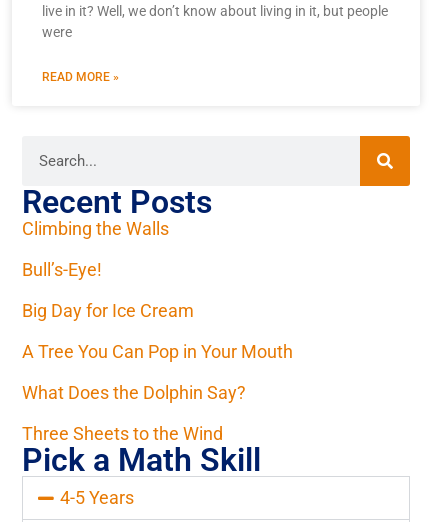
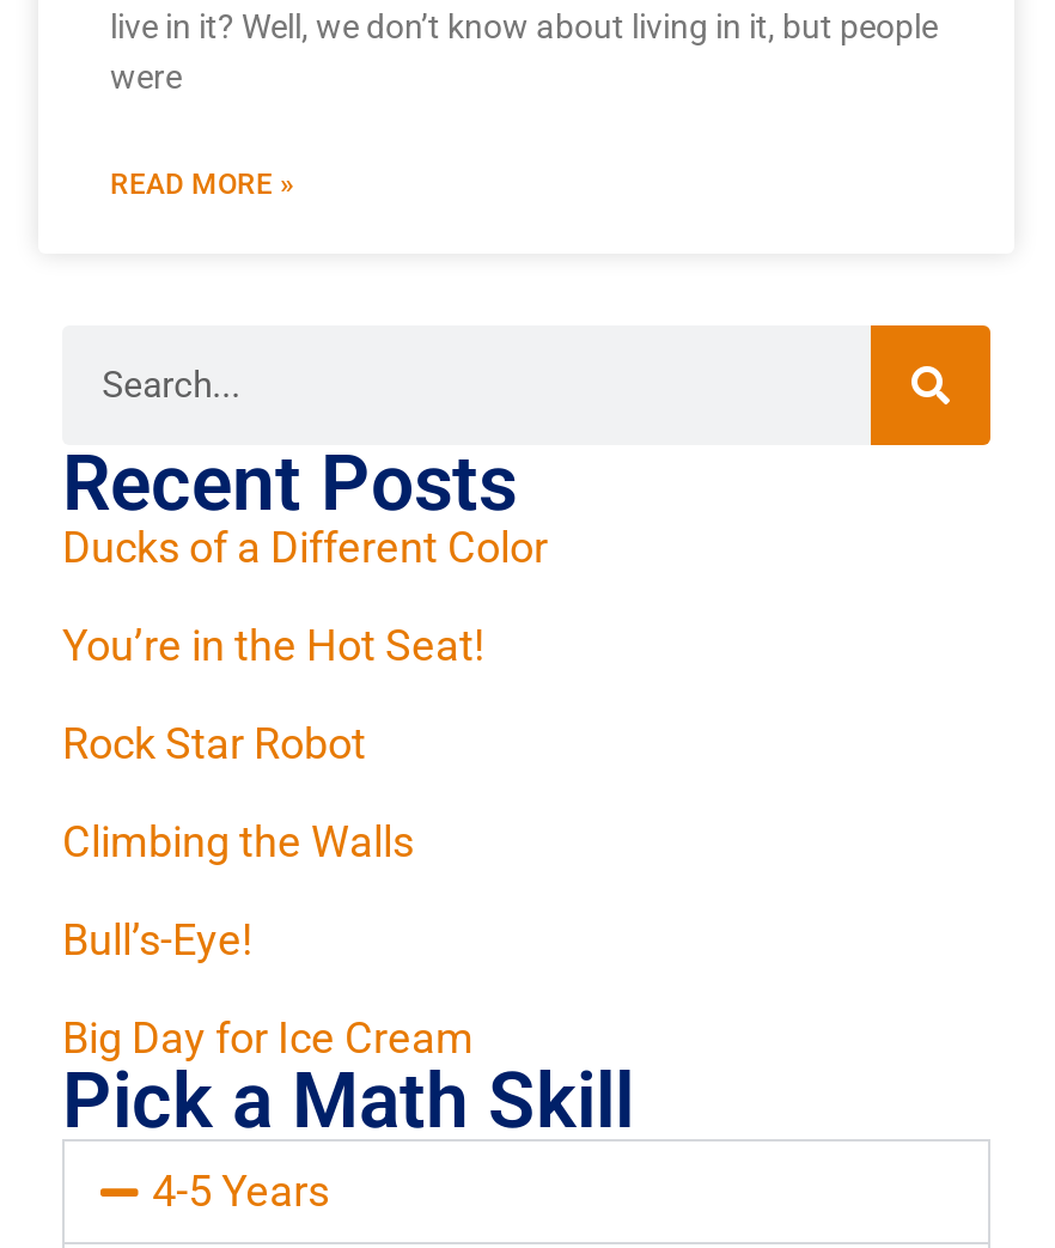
none -> [62,522,548,768] Ducks of a Different Color | You’re in the Hot Seat! | Rock Star Robot
moved [22,218,194,321] -> [62,816,474,1063]: Climbing the Walls | Bull’s-Eye! | Big Day for Ice Cream
[22,341,293,444] A Tree You Can Pop in Your Mouth | What Does the Dolphin Say? | Three Sheets to the Wind -> none

